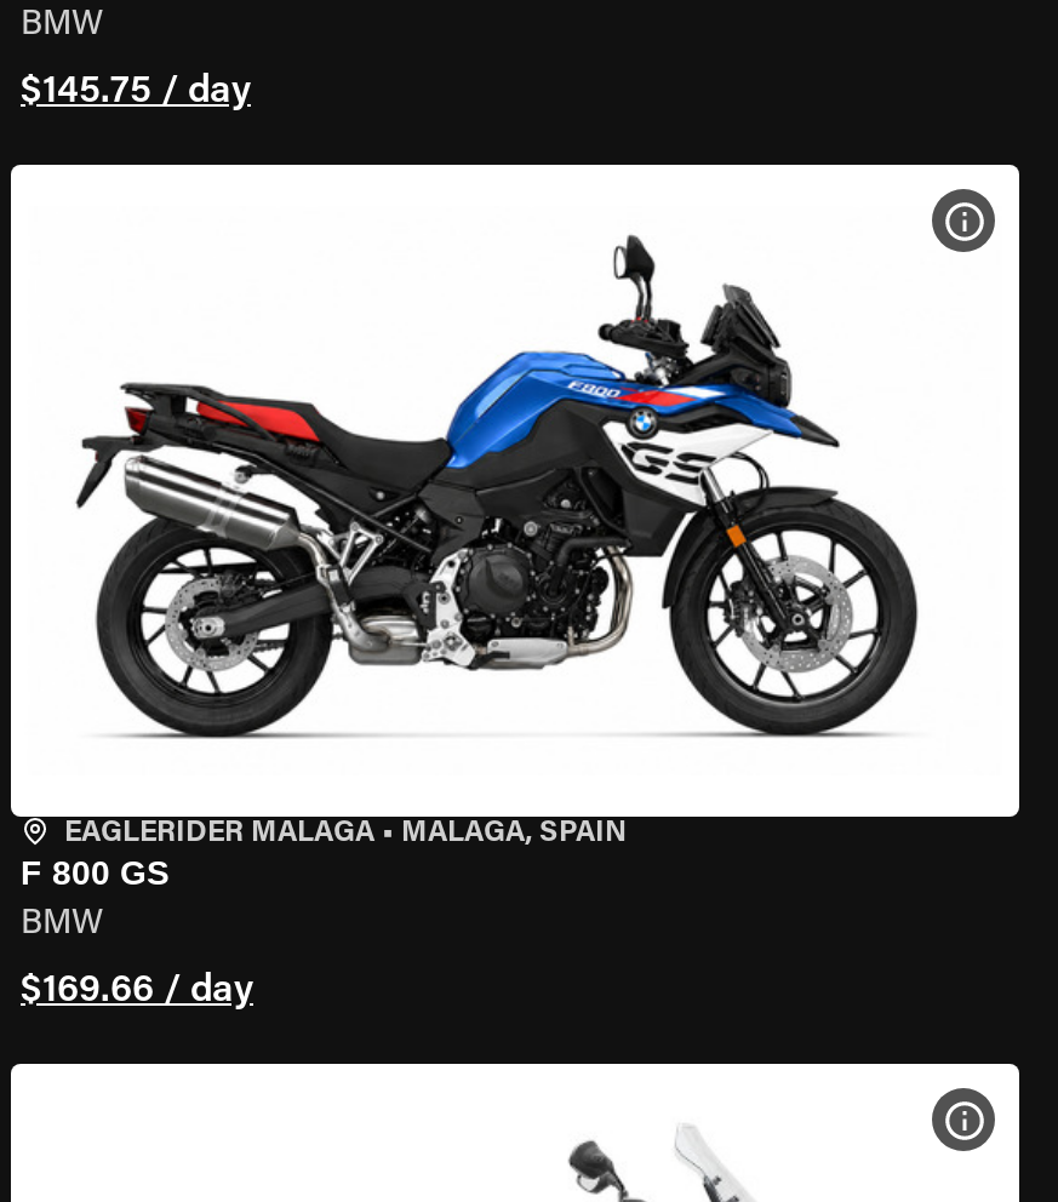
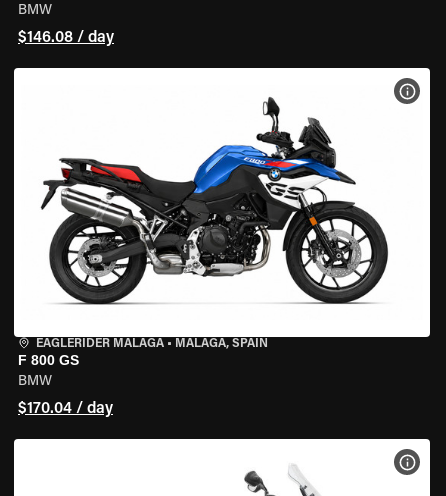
[21,73,251,111] $145.75 / day -> [18,30,114,46] $146.08 / day
[21,972,253,1011] $169.66 / day -> [18,401,113,417] $170.04 / day

